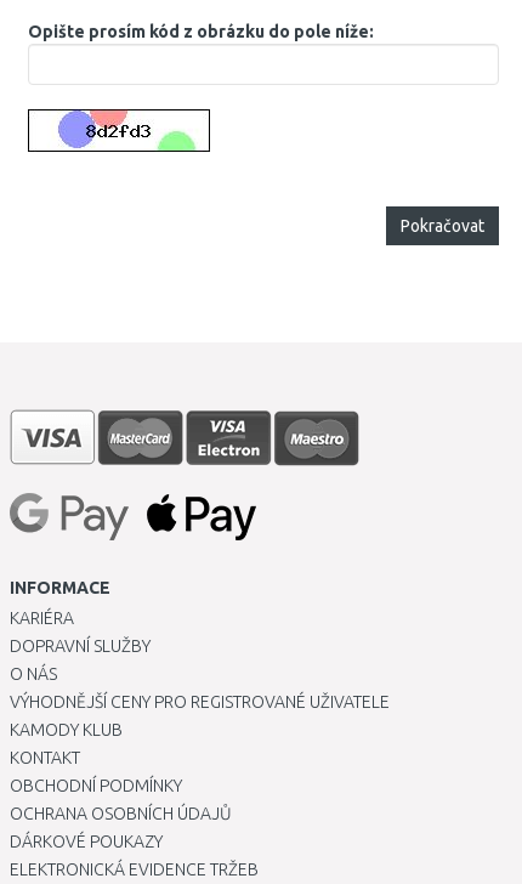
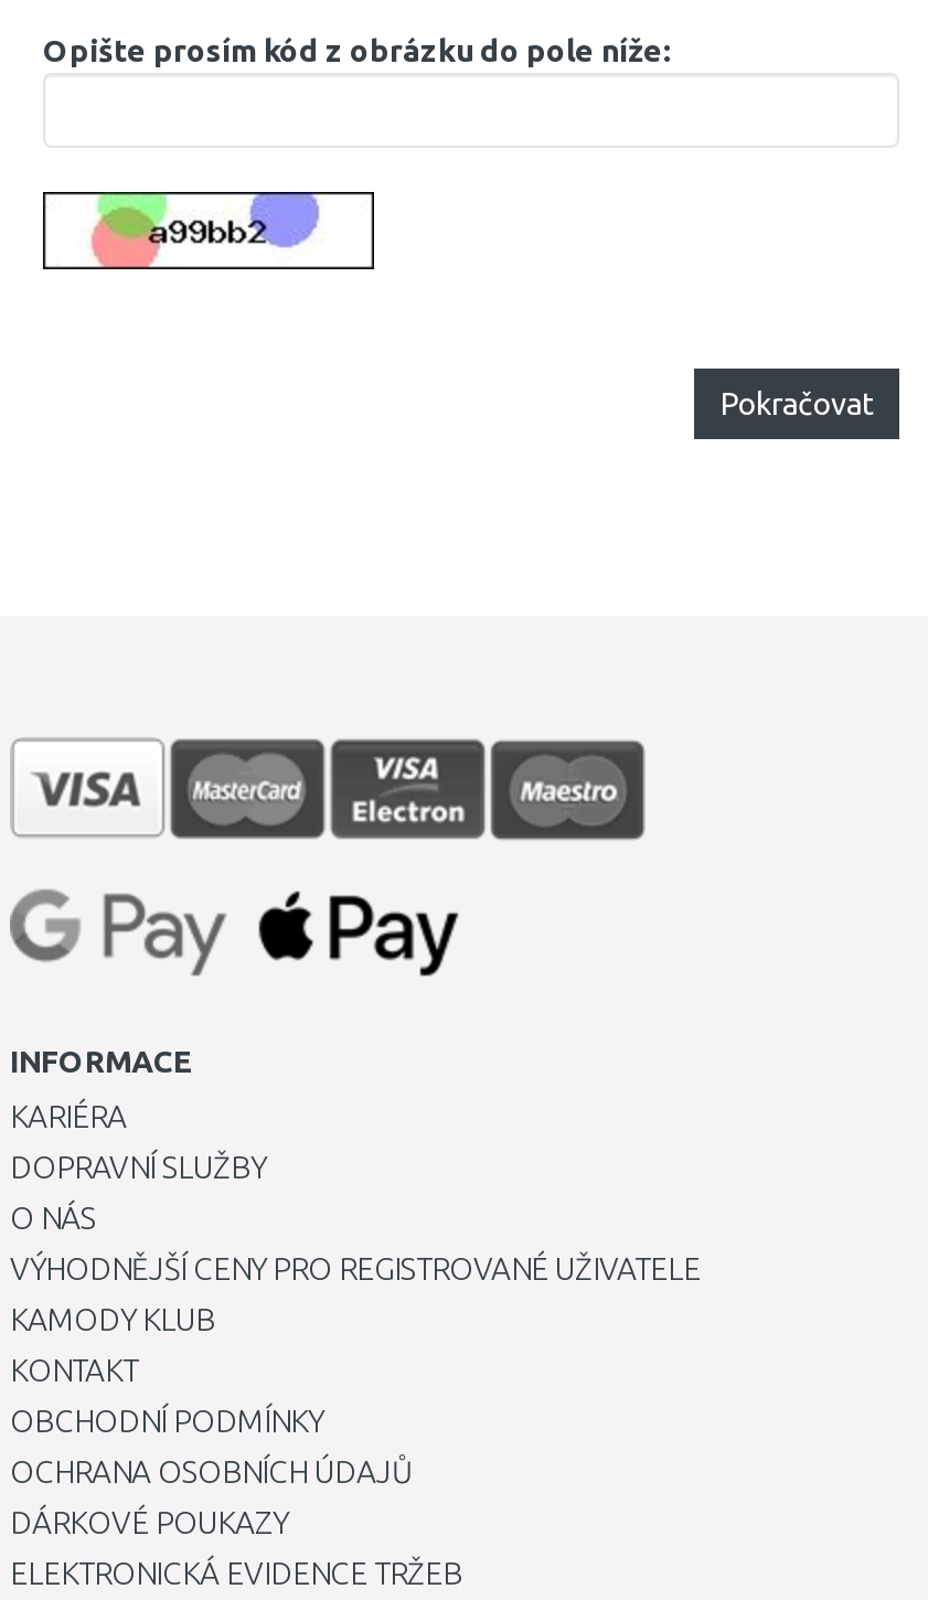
[55,109,197,152] [image] -> [89,192,348,269] [image]

